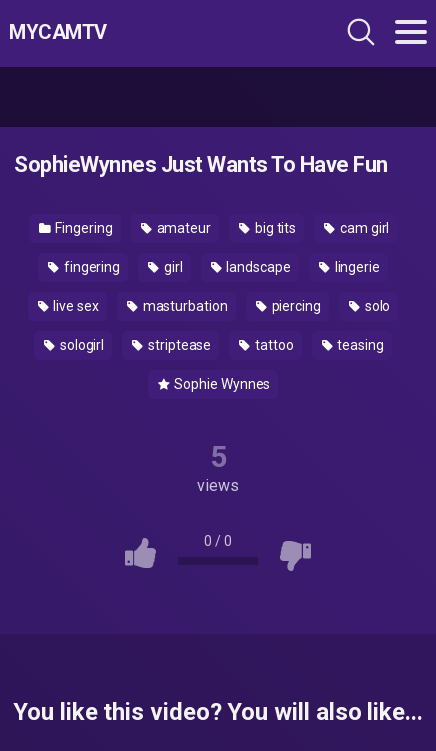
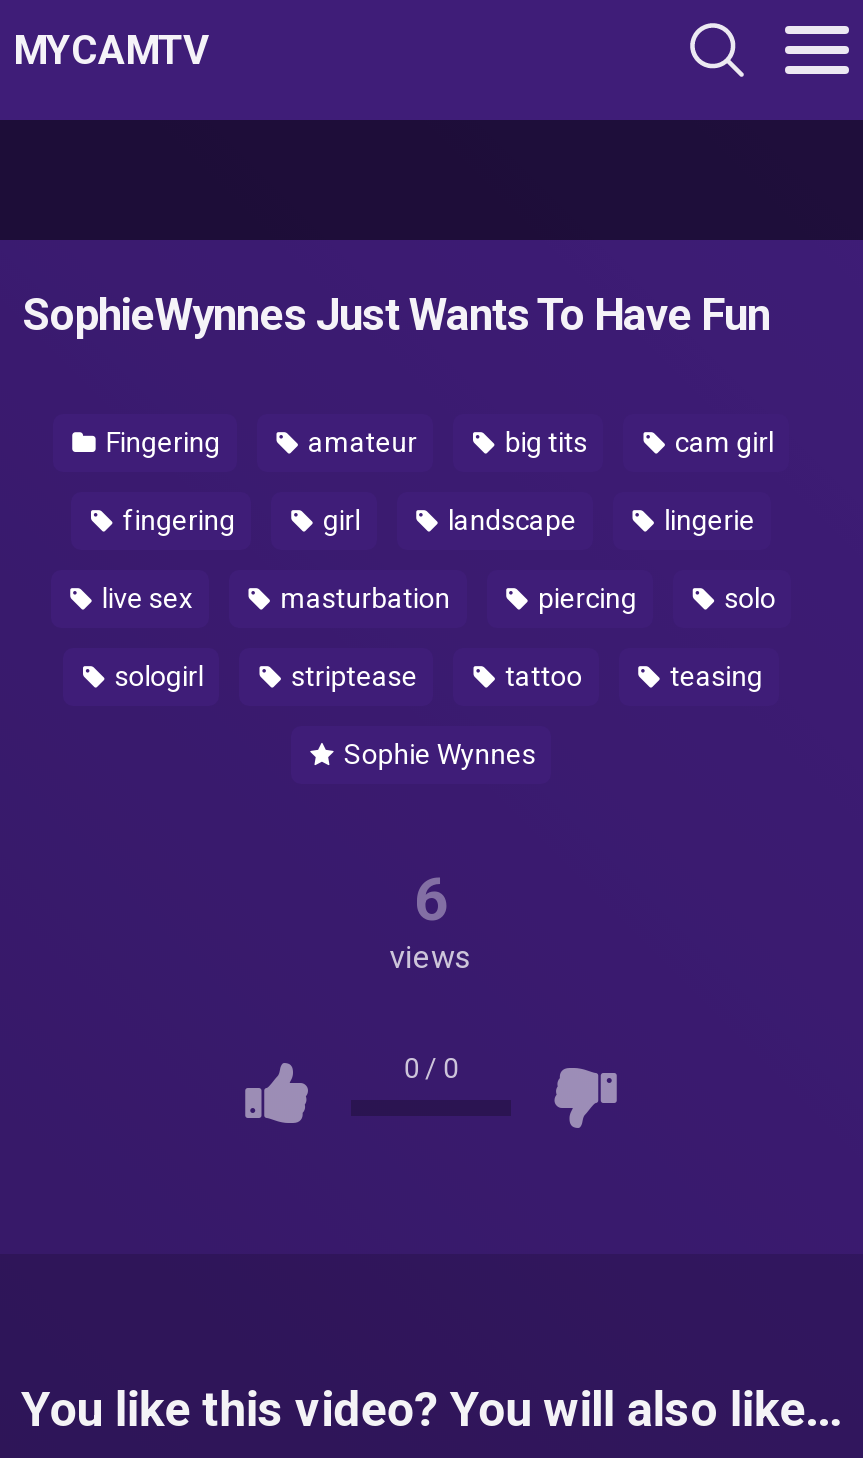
[209,439,226,474] 5 -> [414,864,448,934] 6

